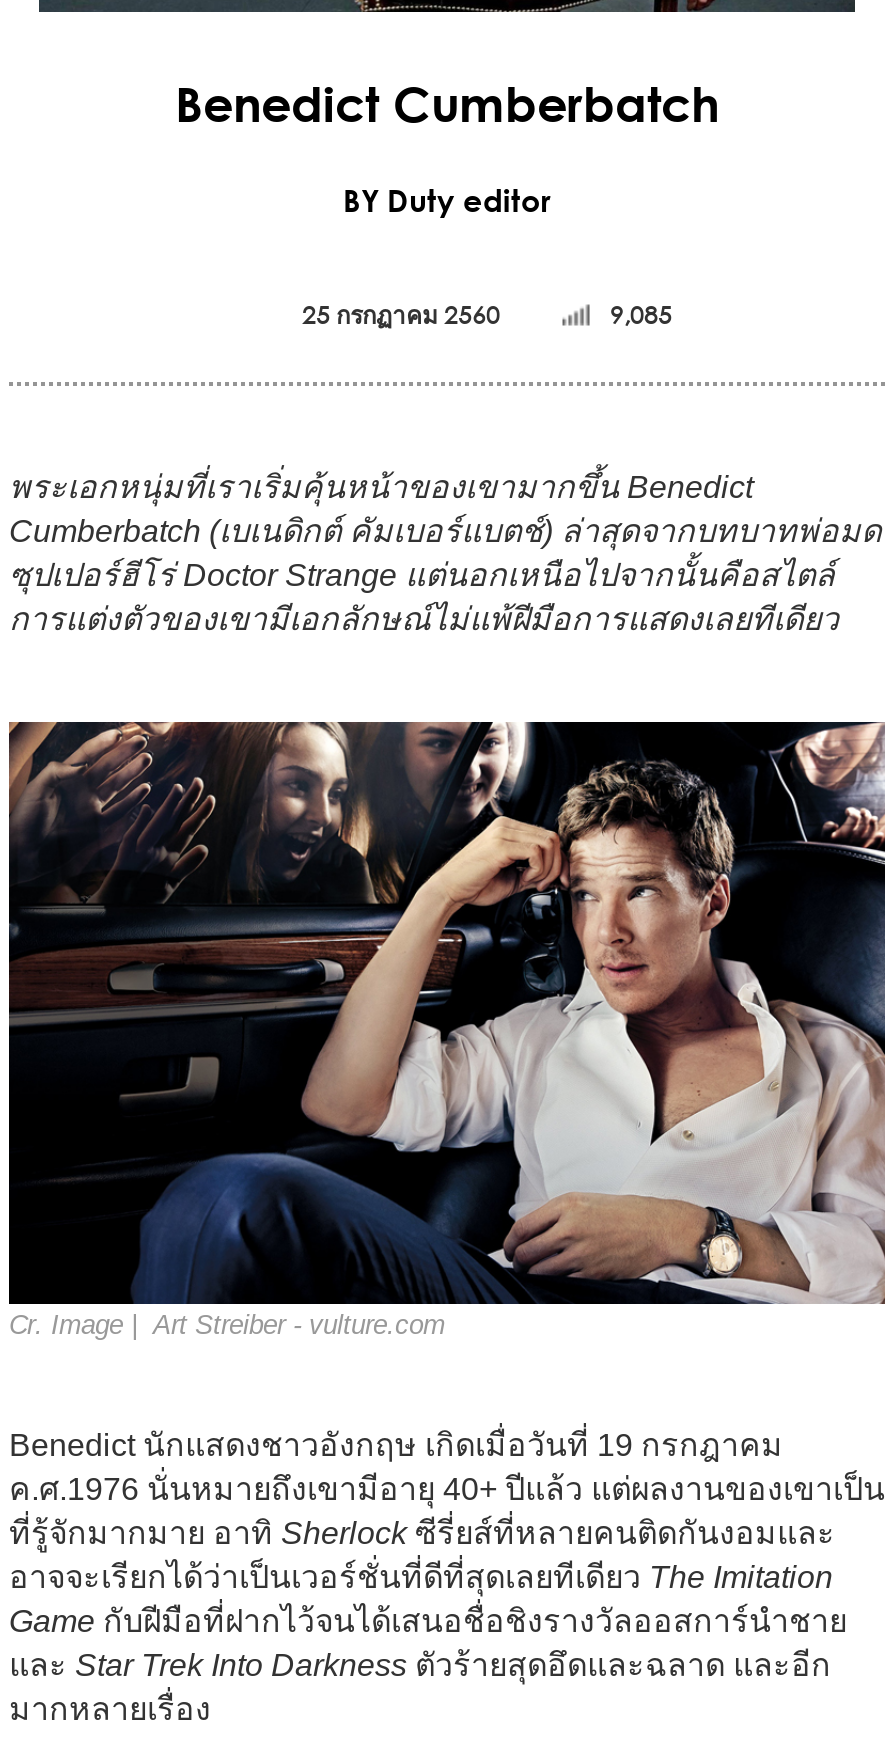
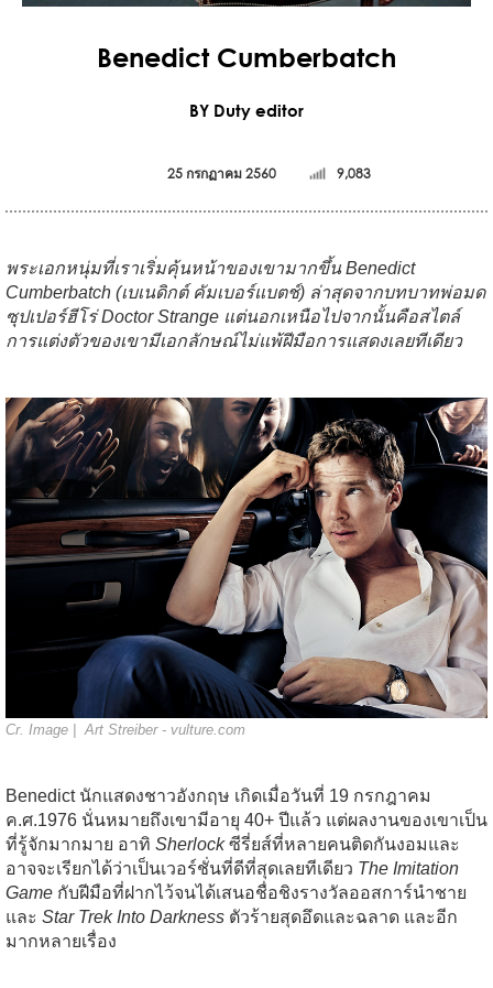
[610,300,672,330] 9,085 -> [336,165,370,182] 9,083

